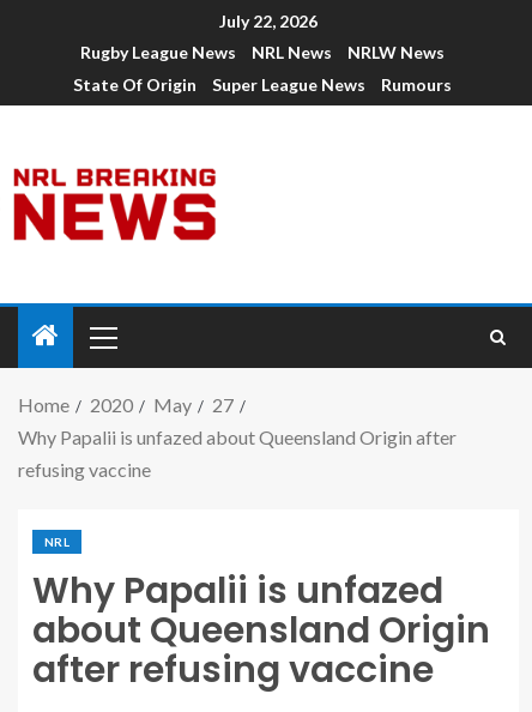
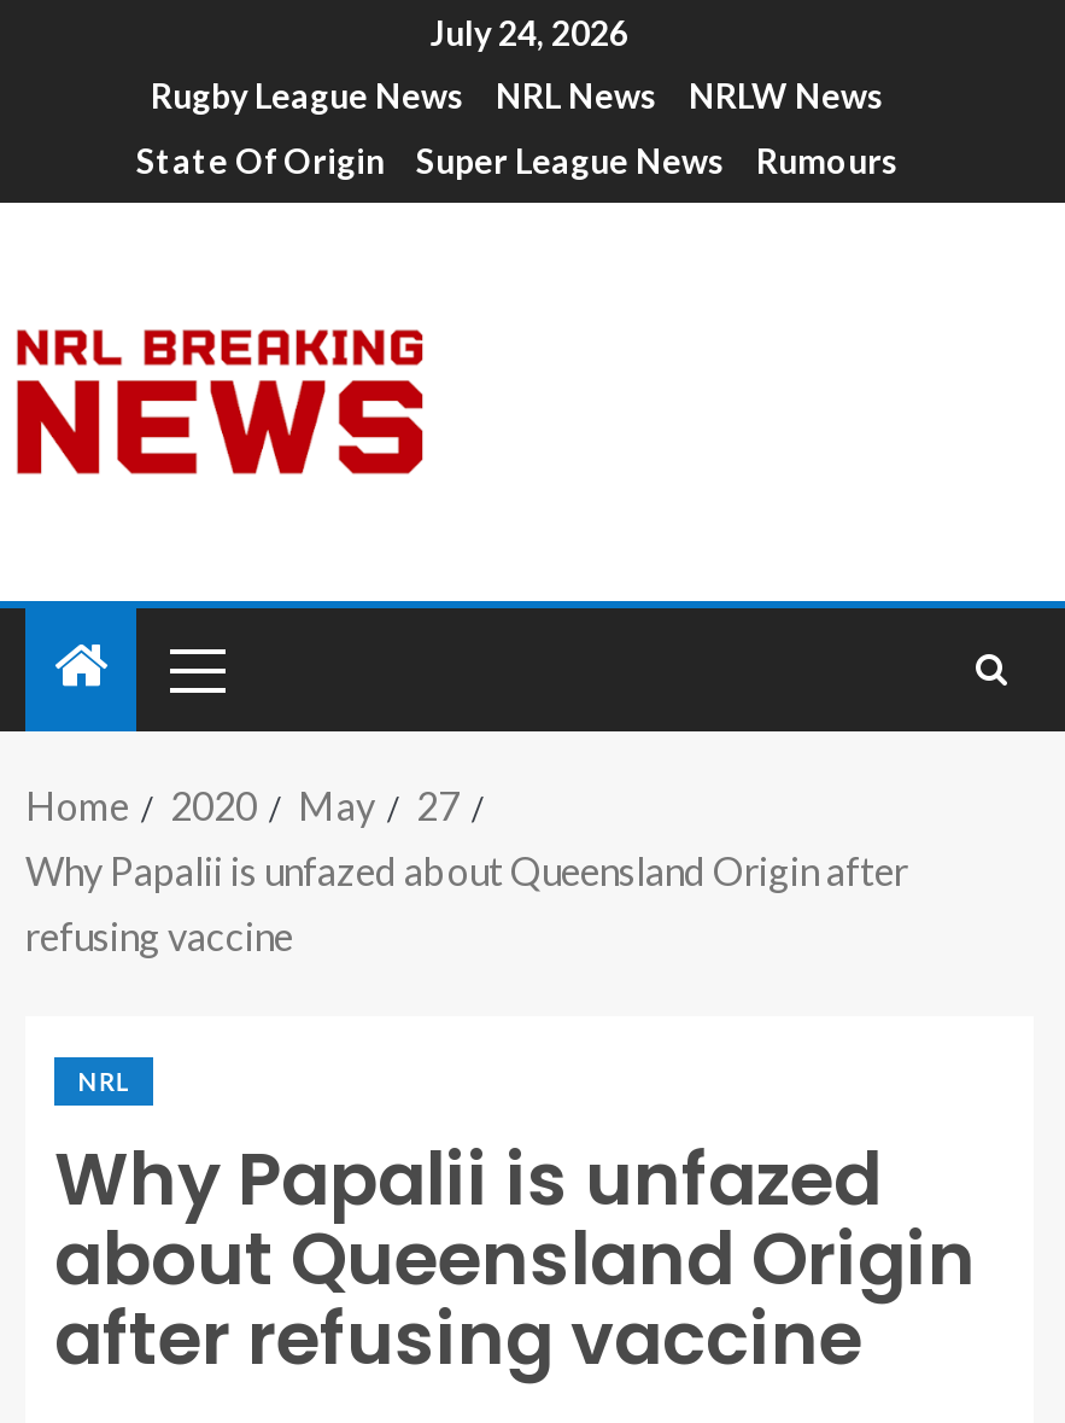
[219,11,318,32] July 22, 2026 -> [431,13,628,54] July 24, 2026

